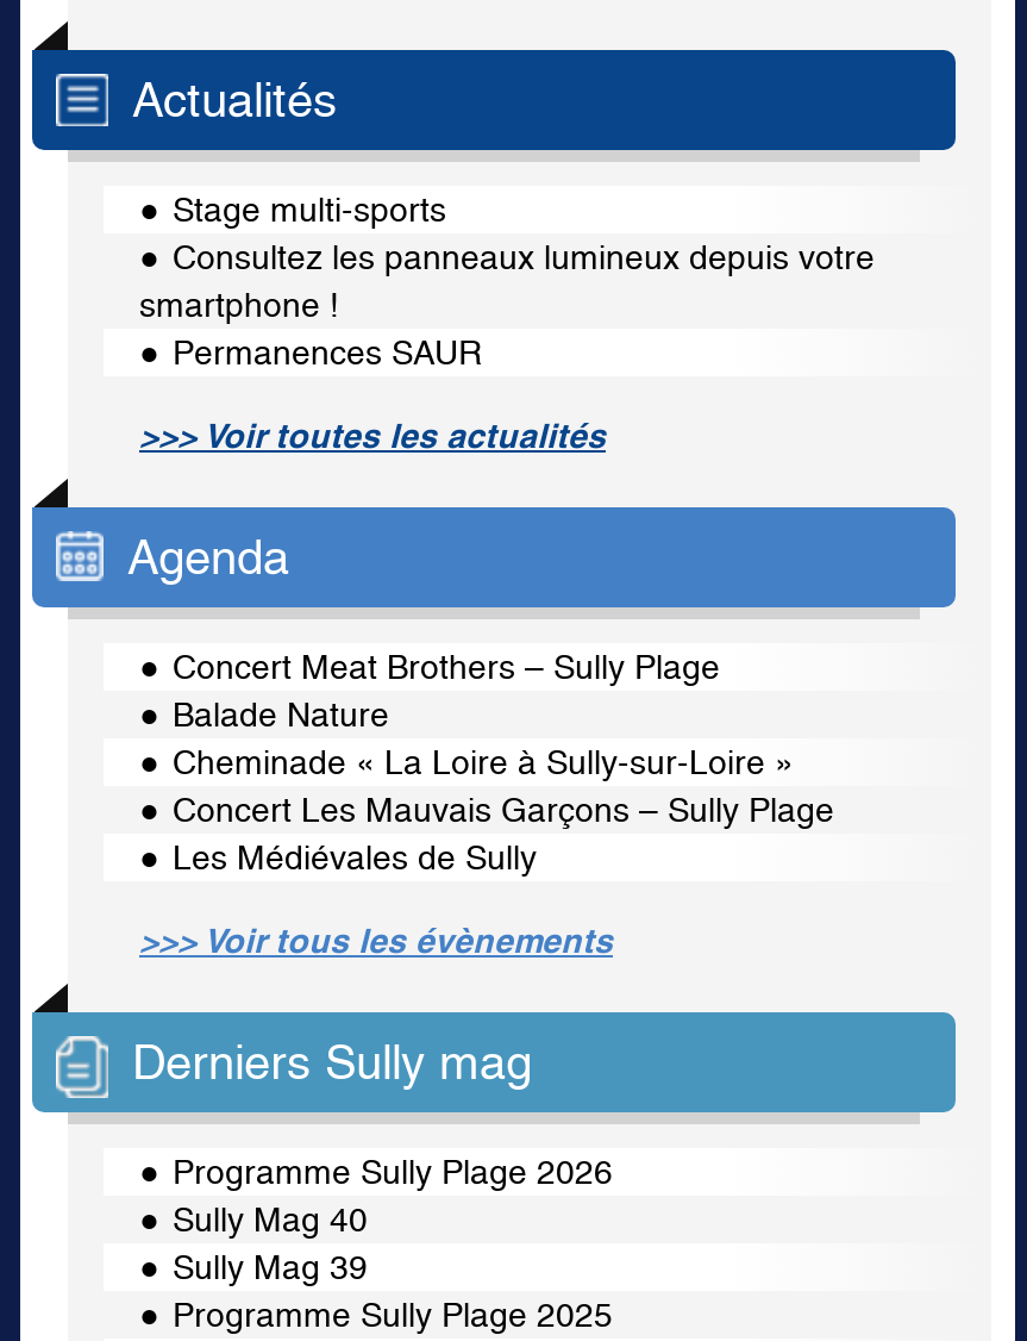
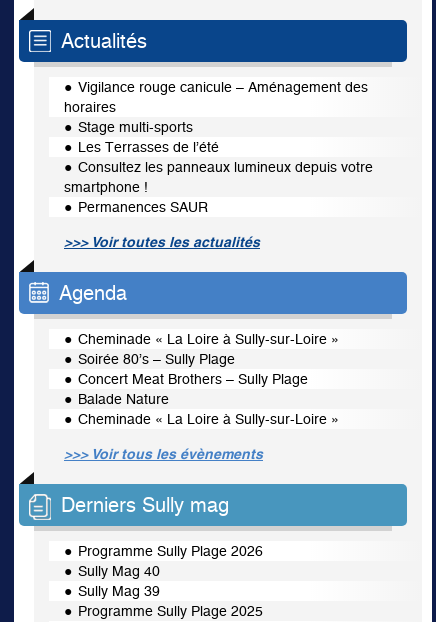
none -> [64,79,368,115] Vigilance rouge canicule – Aménagement des | horaires
none -> [78,139,219,155] Les Terrasses de l’été
none -> [78,331,339,367] Cheminade « La Loire à Sully-sur-Loire » | Soirée 80’s – Sully Plage
moved [173,648,794,781] -> [78,371,339,427]: Concert Meat Brothers – Sully Plage | Balade Nature | Cheminade « La Loire à Sully-sur-Loire »
[173,791,834,877] Concert Les Mauvais Garçons – Sully Plage | Les Médiévales de Sully -> none

